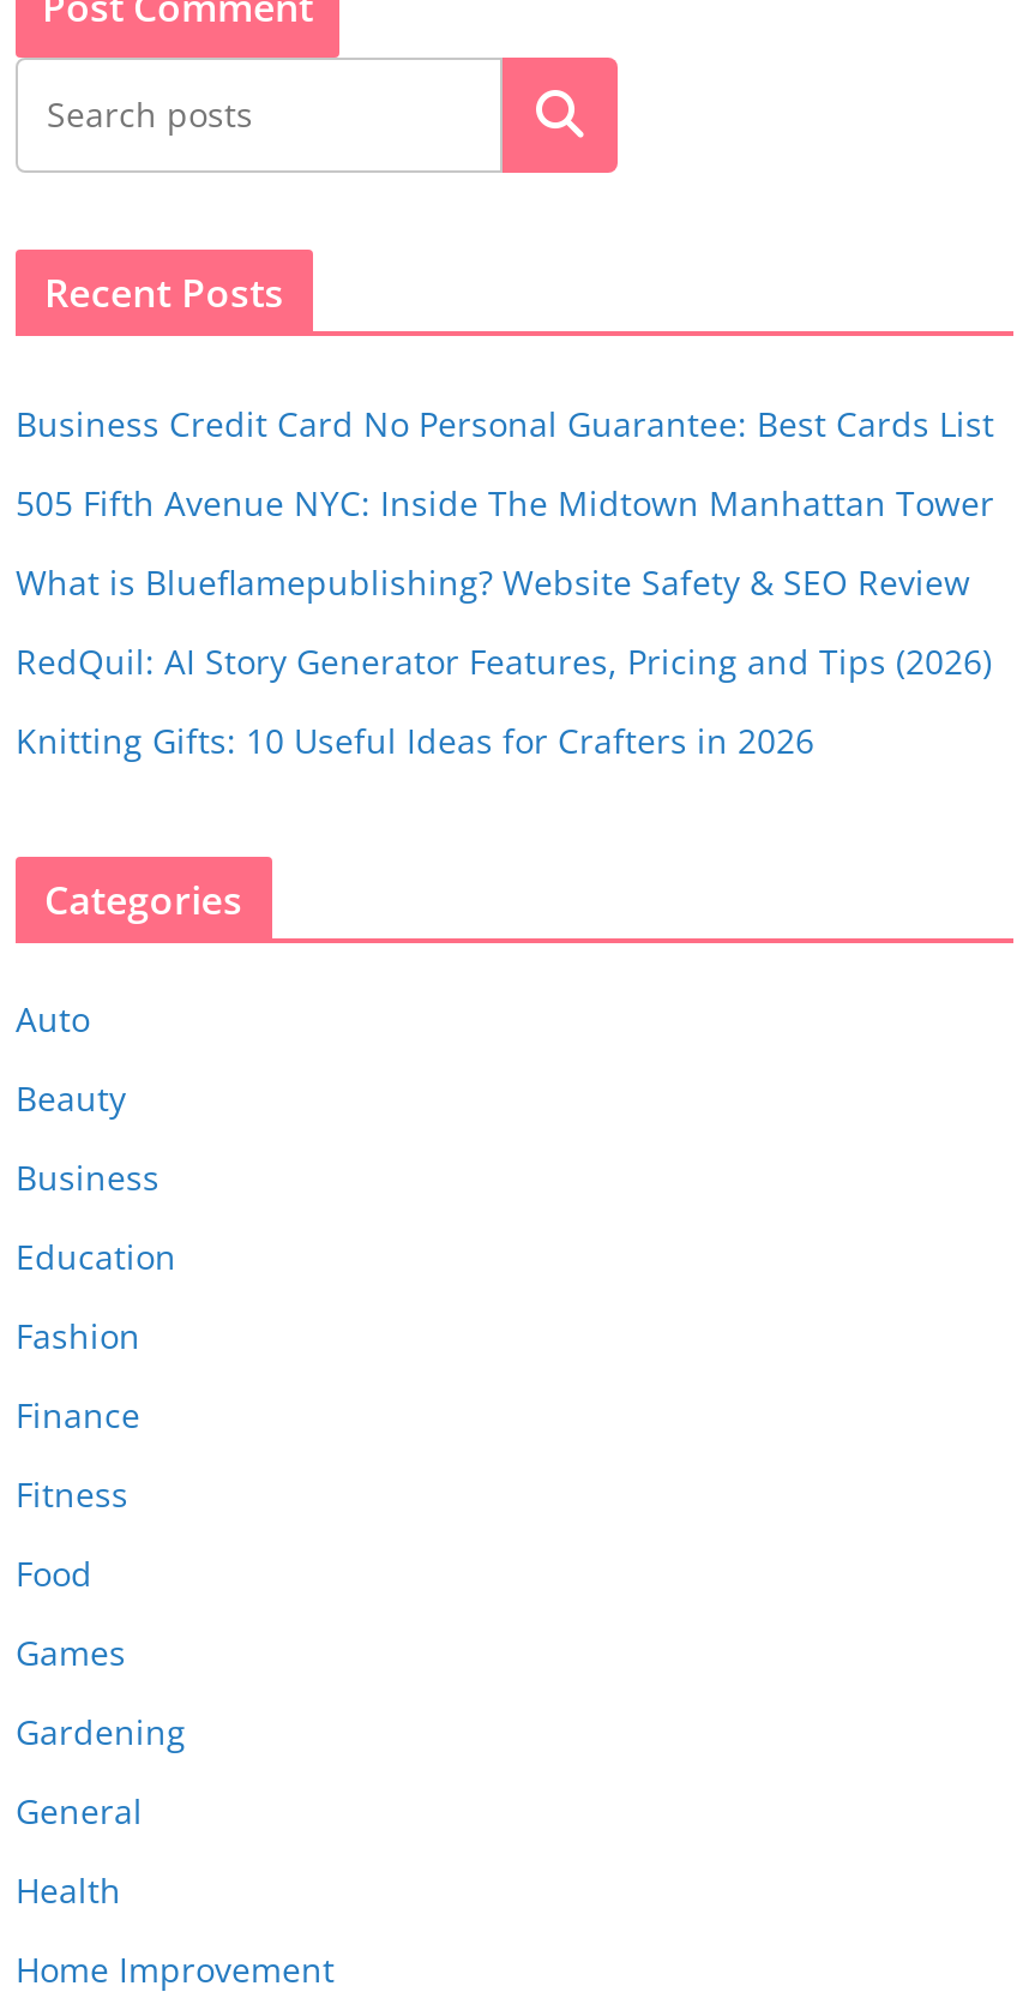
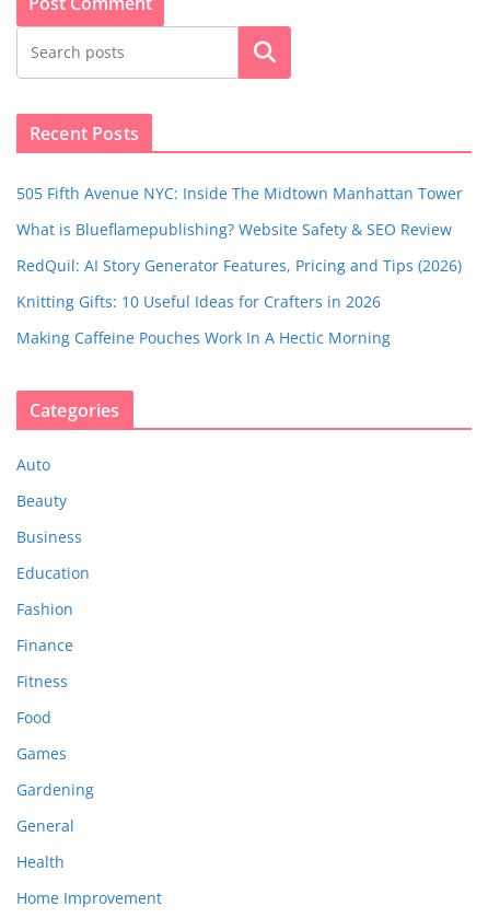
[16,401,994,447] Business Credit Card No Personal Guarantee: Best Cards List -> none
moved [16,480,994,764] -> [16,183,463,312]: 505 Fifth Avenue NYC: Inside The Midtown Manhattan Tower | What is Blueflamepublishing? Website Safety & SEO Review | RedQuil: AI Story Generator Features, Pricing and Tips (2026) | Knitting Gifts: 10 Useful Ideas for Crafters in 2026
none -> [16,327,391,348] Making Caffeine Pouches Work In A Hectic Morning

